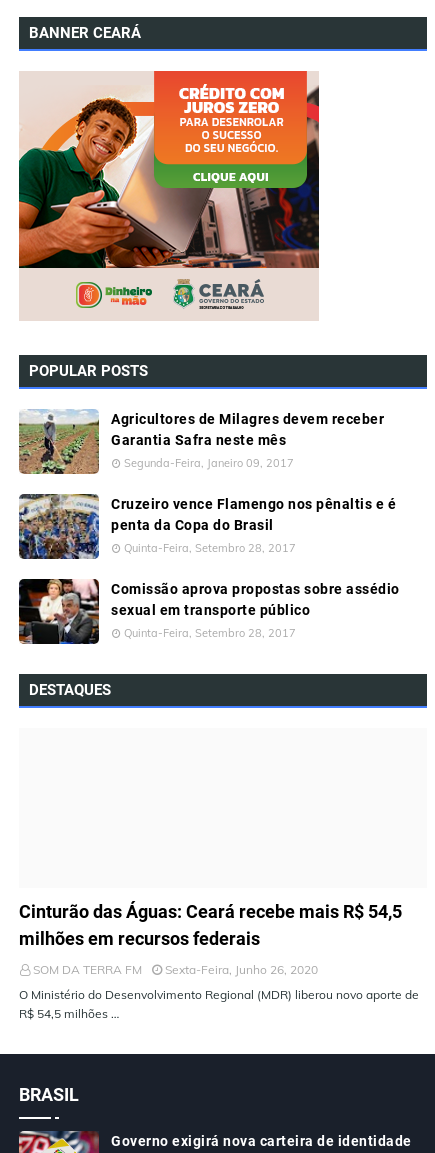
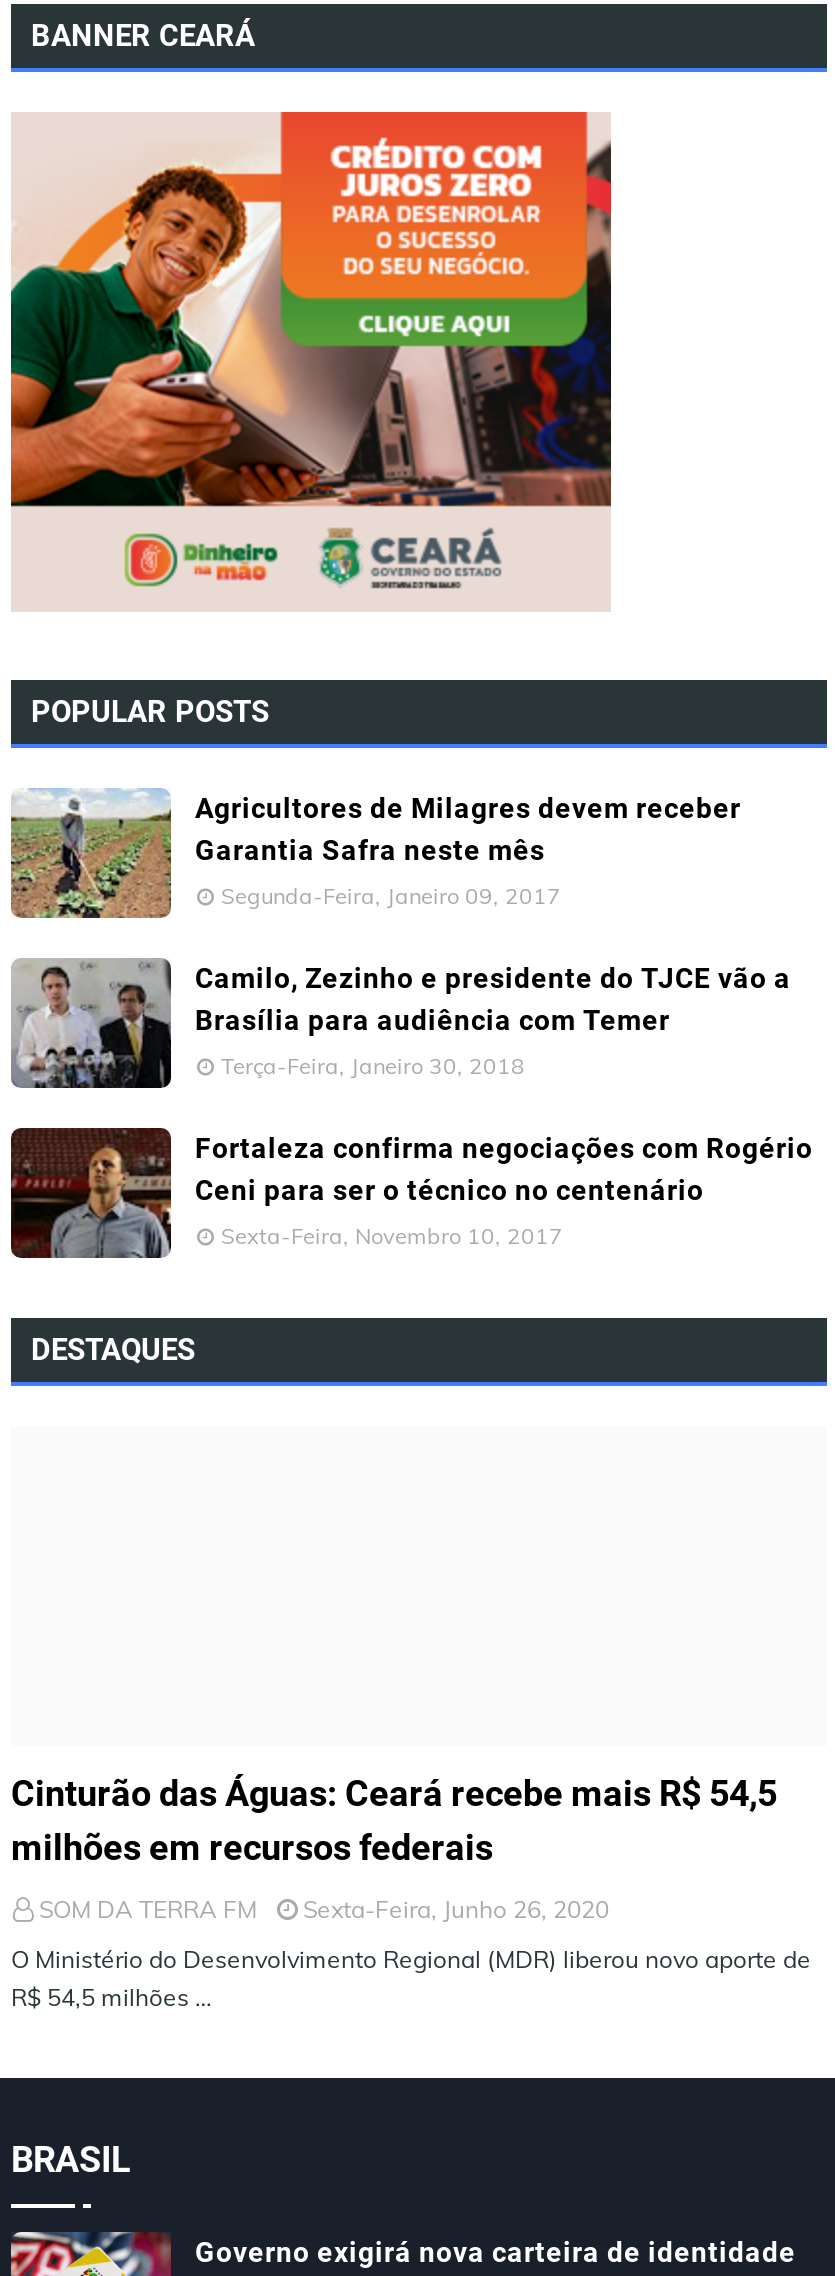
[19,493,396,560] [image] | Cruzeiro vence Flamengo nos pênaltis e é | penta da Copa do Brasil -> [11,958,791,1088] [image] | Camilo, Zezinho e presidente do TJCE vão a | Brasília para audiência com Temer
[124,541,296,555] Quinta-Feira, Setembro 28, 2017 -> [221,1052,525,1080] Terça-Feira, Janeiro 30, 2018
[18,579,399,645] [image] | Comissão aprova propostas sobre assédio | sexual em transporte público -> [9,1126,813,1260] [image] | Fortaleza confirma negociações com Rogério | Ceni para ser o técnico no centenário
[124,626,296,640] Quinta-Feira, Setembro 28, 2017 -> [221,1222,563,1250] Sexta-Feira, Novembro 10, 2017

